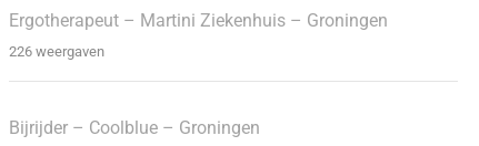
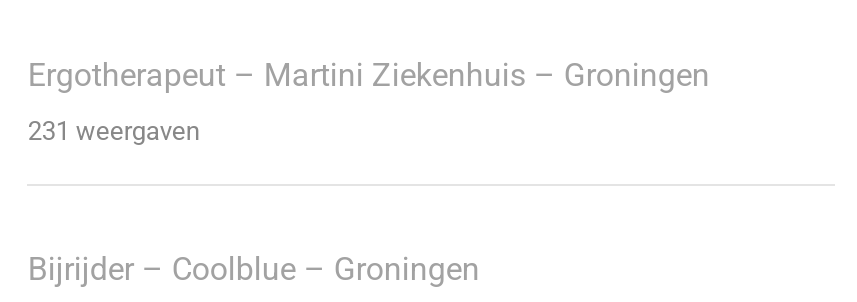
[9,43,105,60] 226 weergaven -> [28,116,200,146] 231 weergaven

